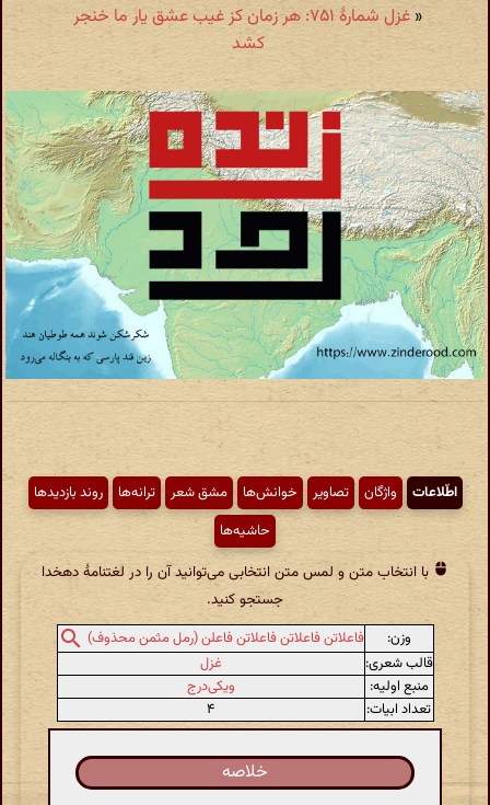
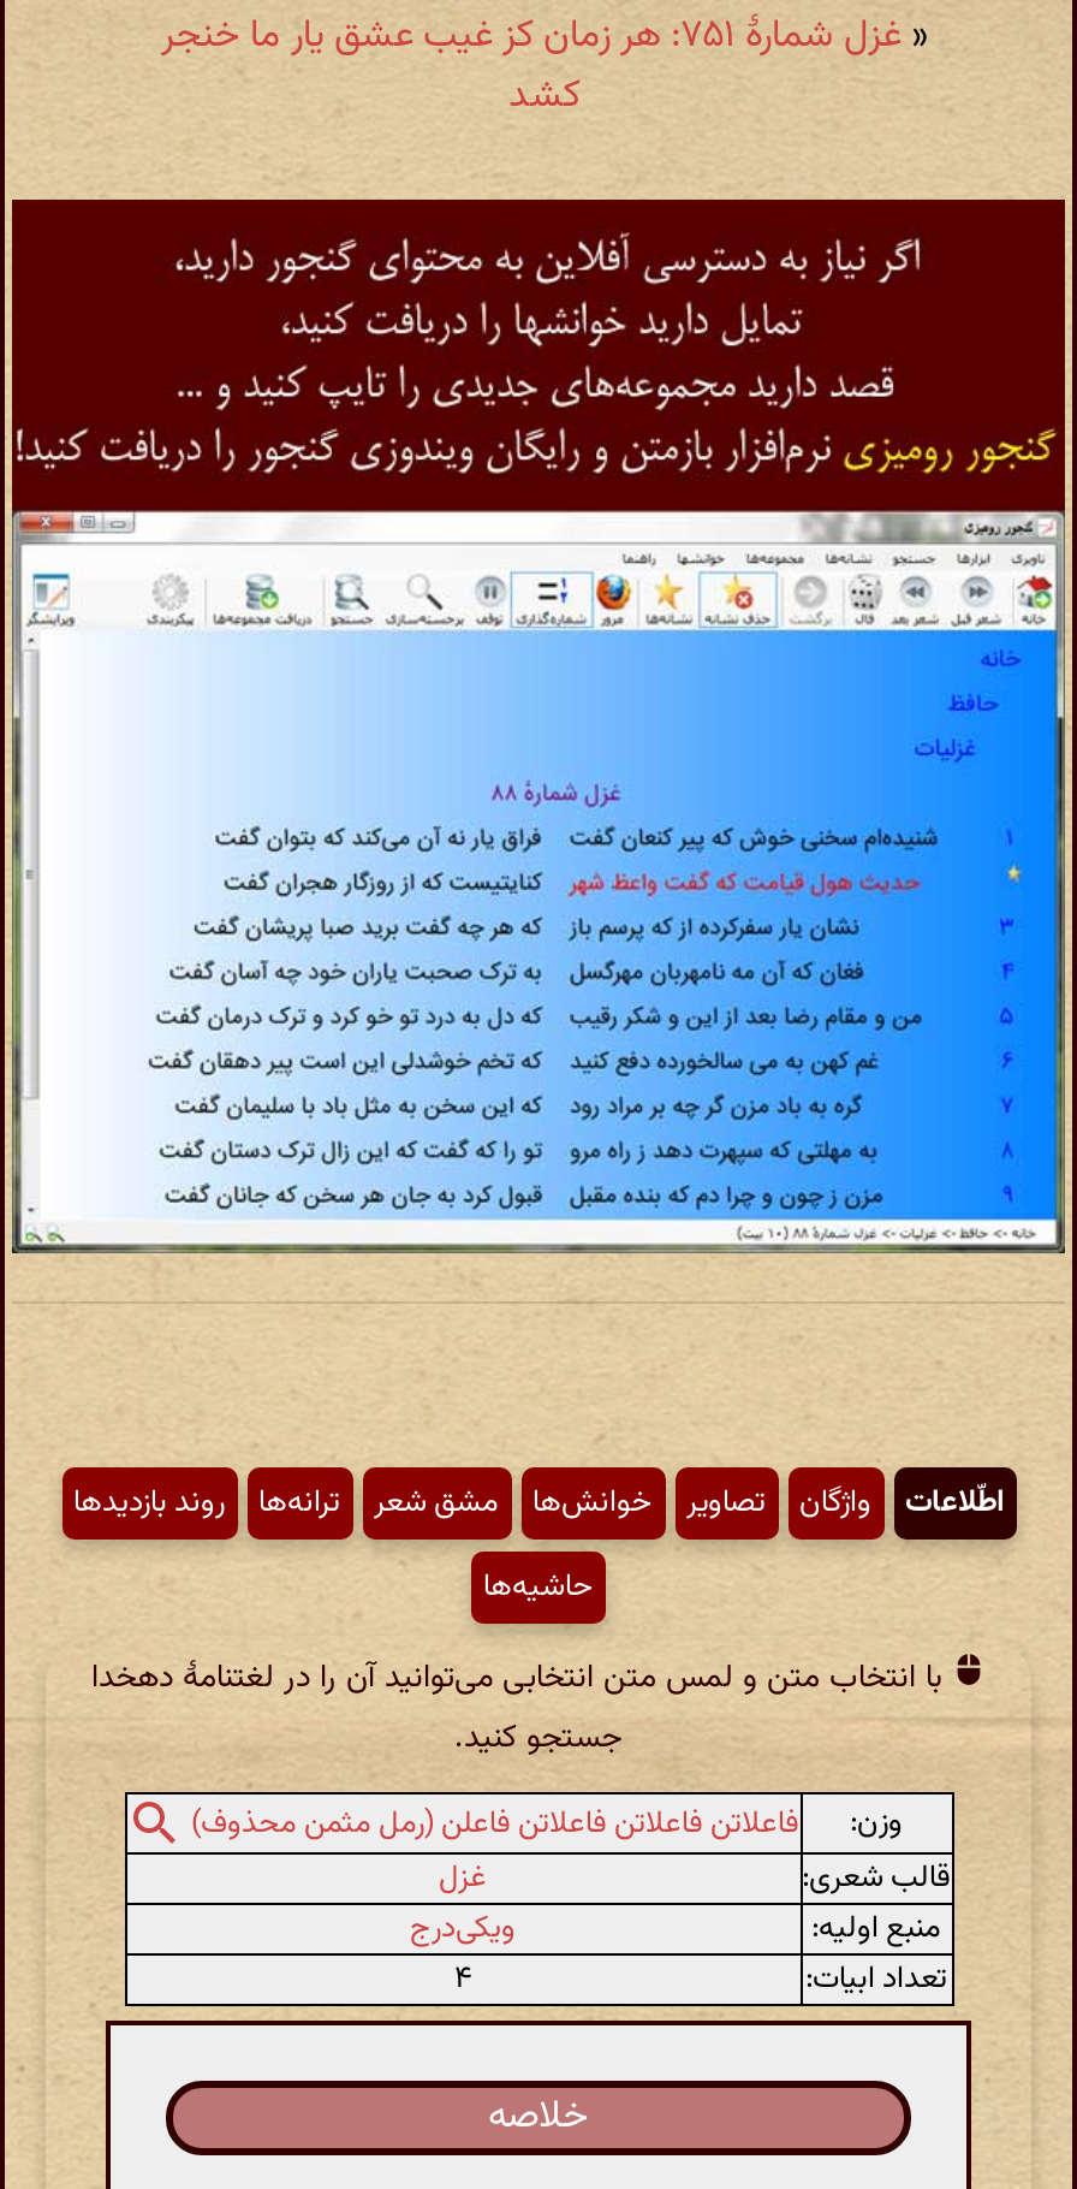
[4,91,485,380] [image] -> [10,197,1067,1256] [image]

